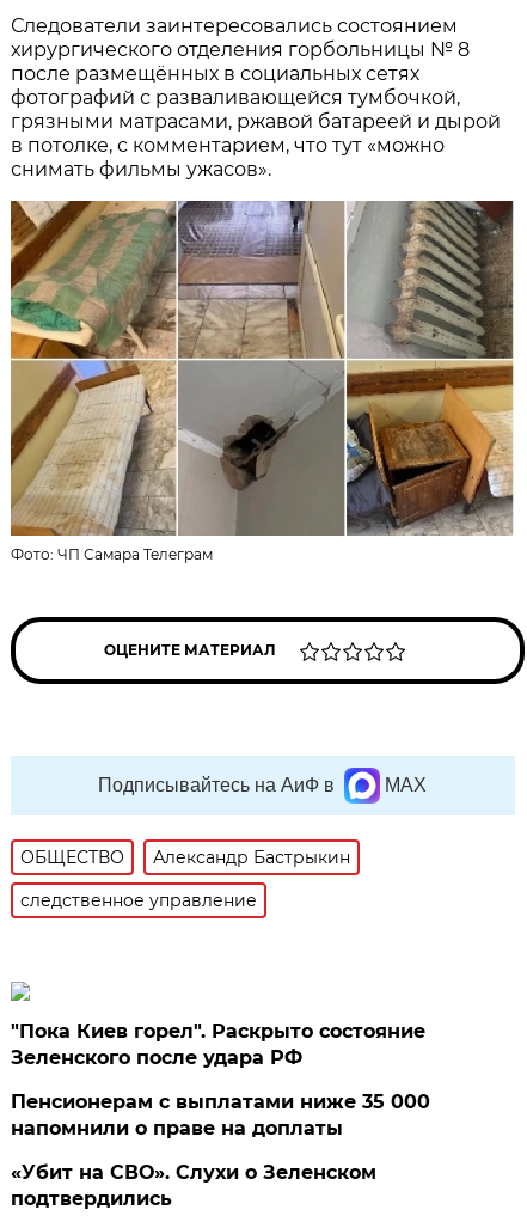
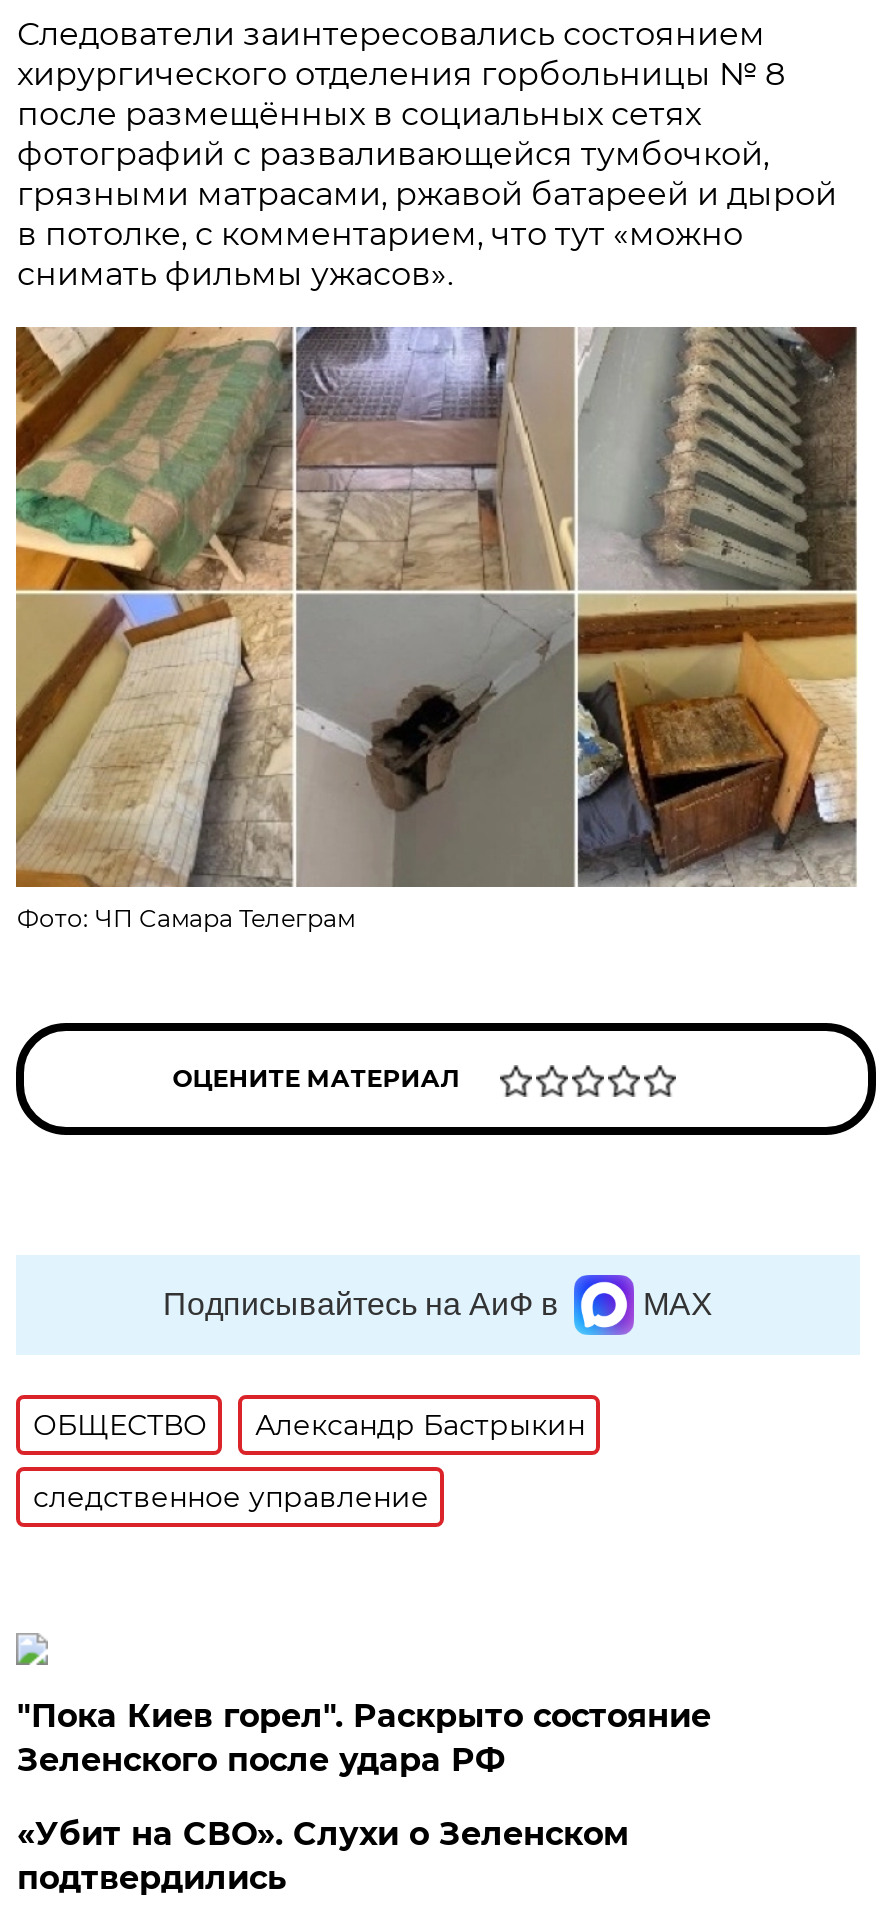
[11,1090,431,1139] Пенсионерам с выплатами ниже 35 000 | напомнили о праве на доплаты -> none

